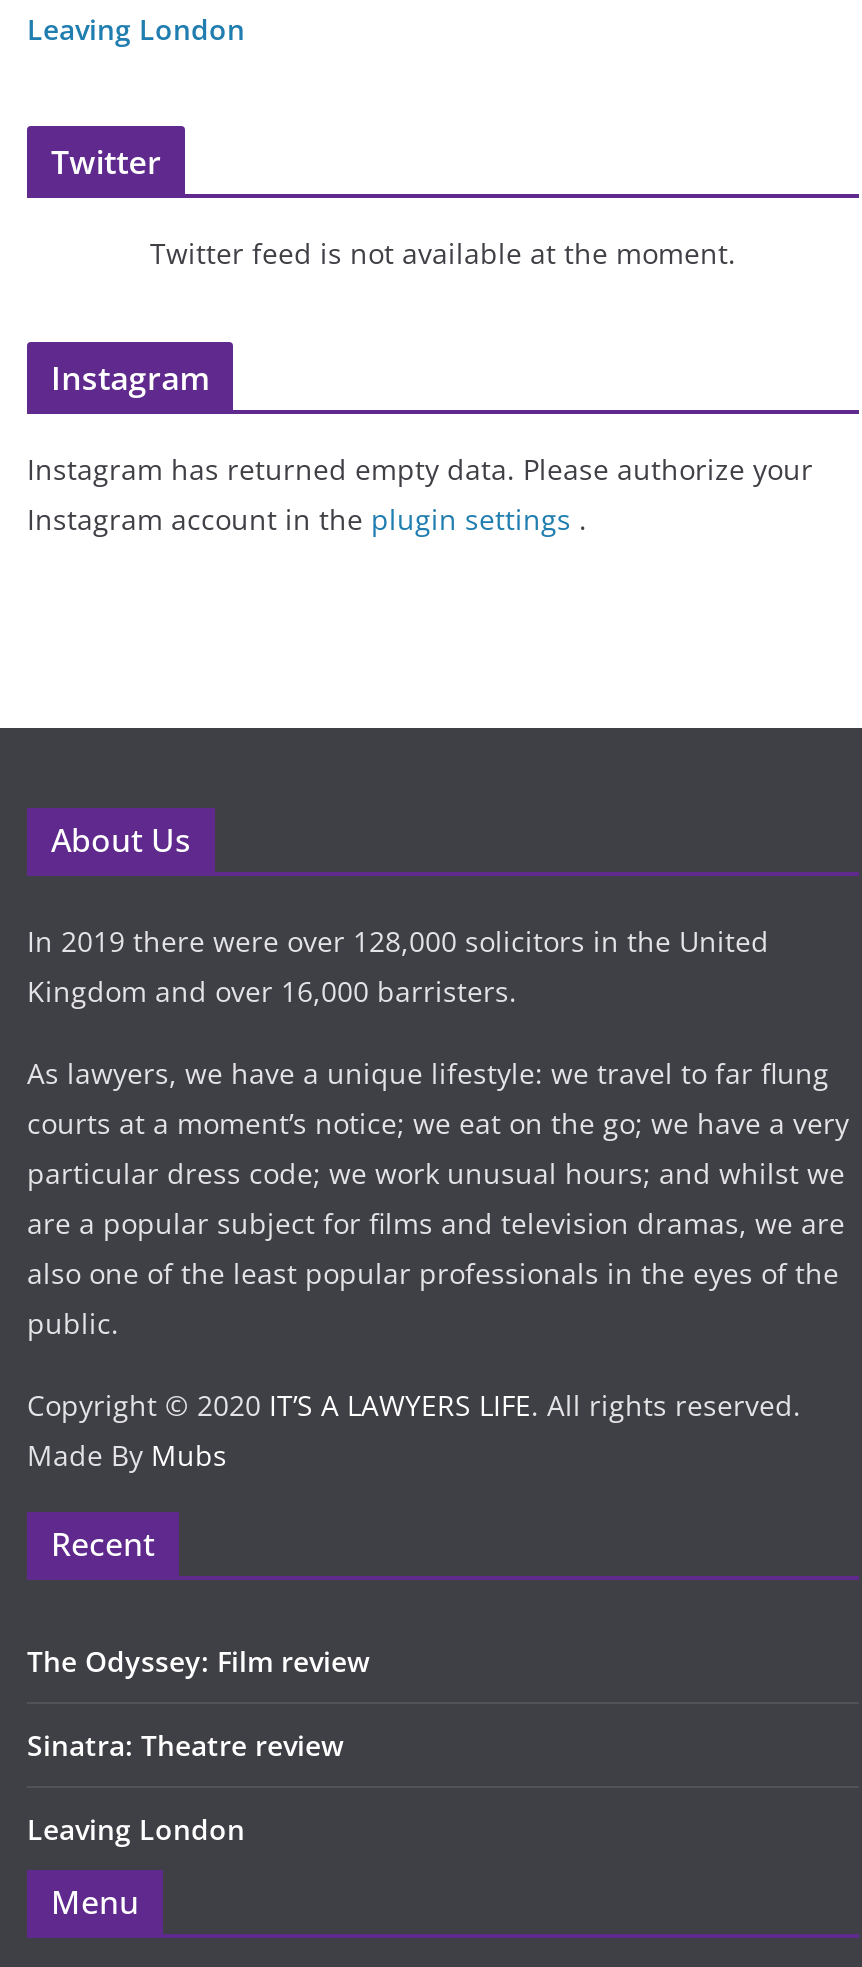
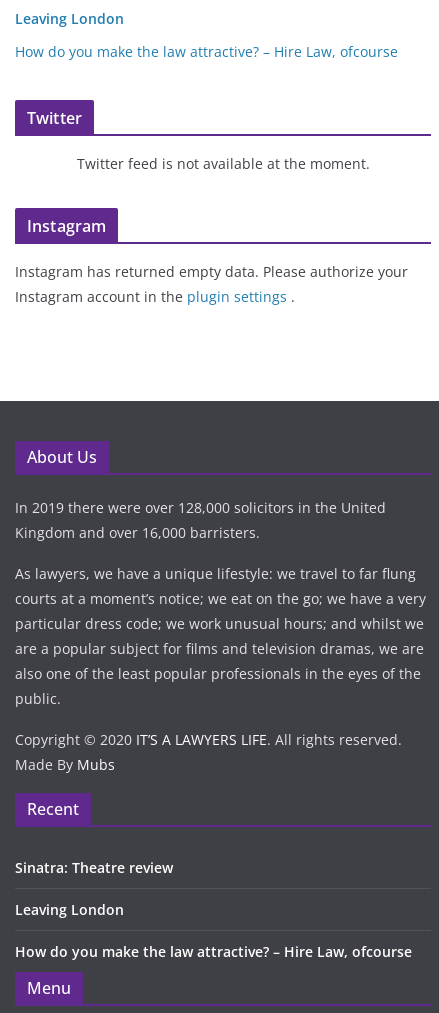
none -> [15,42,398,61] How do you make the law attractive? – Hire Law, ofcourse
[27,1642,369,1680] The Odyssey: Film review -> none
none -> [15,942,412,961] How do you make the law attractive? – Hire Law, ofcourse

